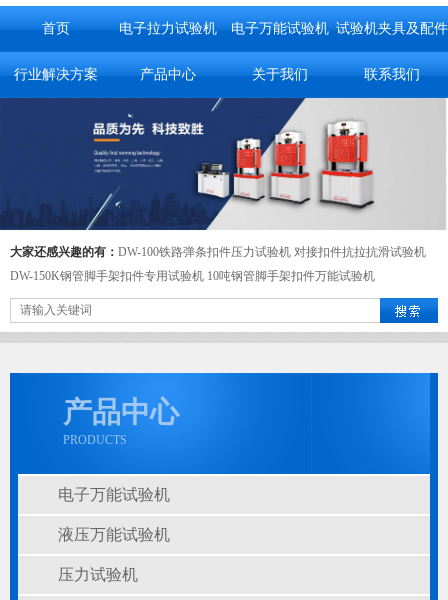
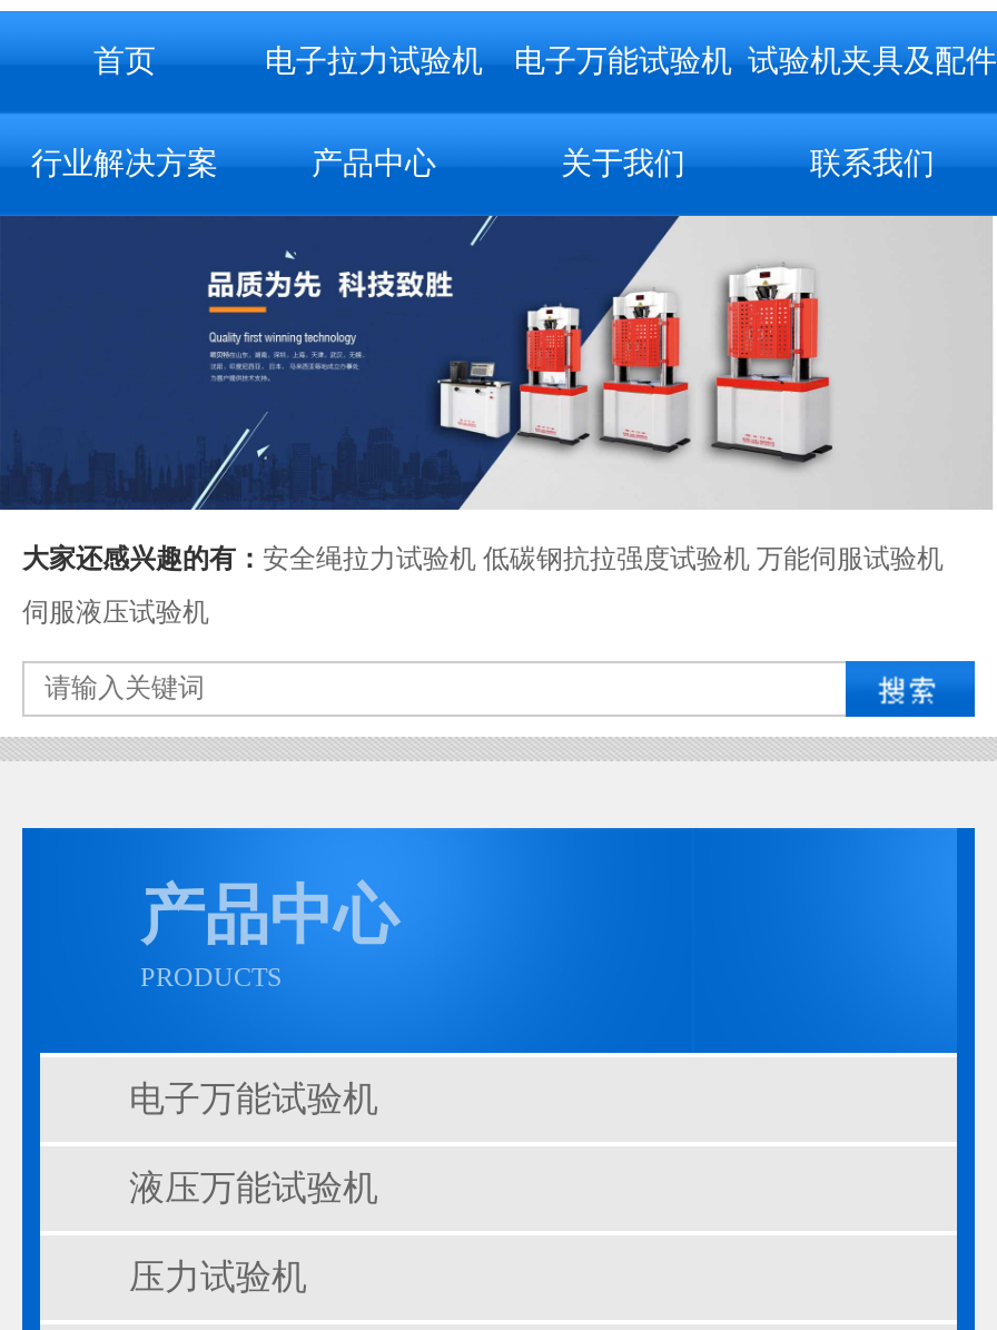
[10,245,426,259] 大家还感兴趣的有：DW-100铁路弹条扣件压力试验机 对接扣件抗拉抗滑试验机 -> [22,542,944,573] 大家还感兴趣的有：安全绳拉力试验机 低碳钢抗拉强度试验机 万能伺服试验机
[10,269,375,283] DW-150K钢管脚手架扣件专用试验机 10吨钢管脚手架扣件万能试验机 -> [22,596,209,627] 伺服液压试验机

